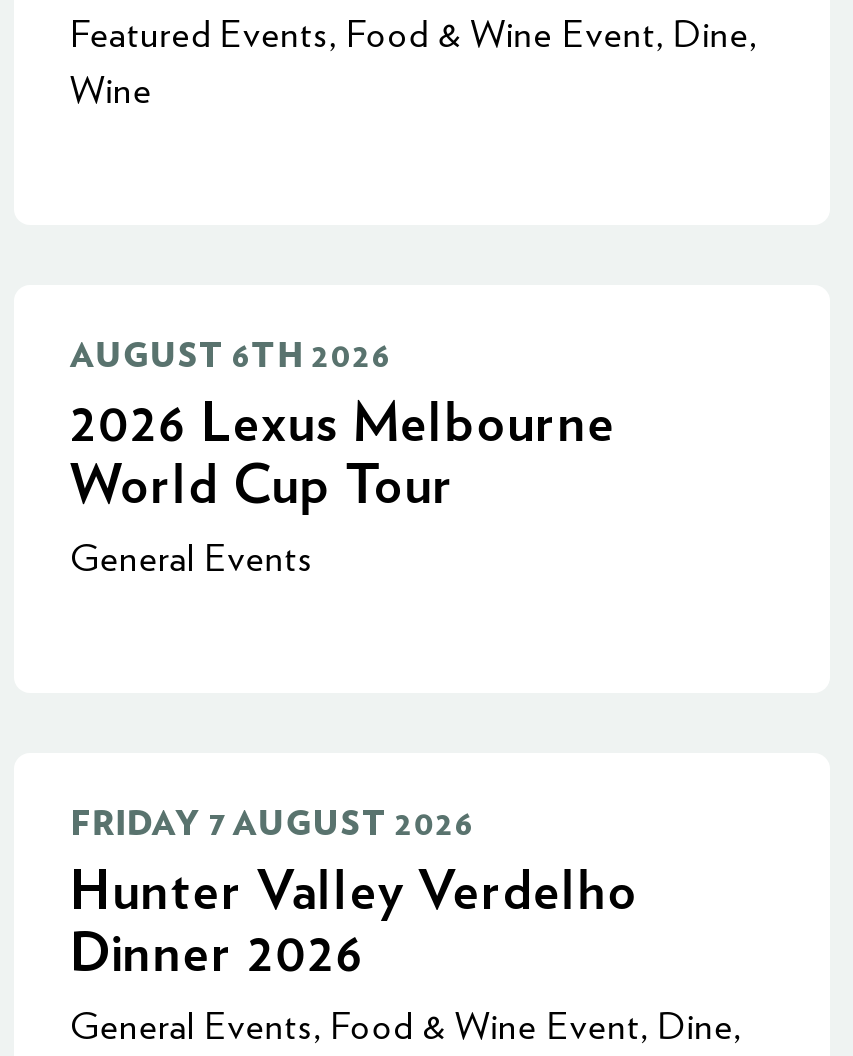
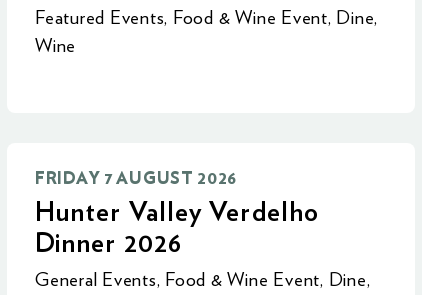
[70,339,616,579] AUGUST 6TH 2026 | 2026 Lexus Melbourne | World Cup Tour | General Events -> none

